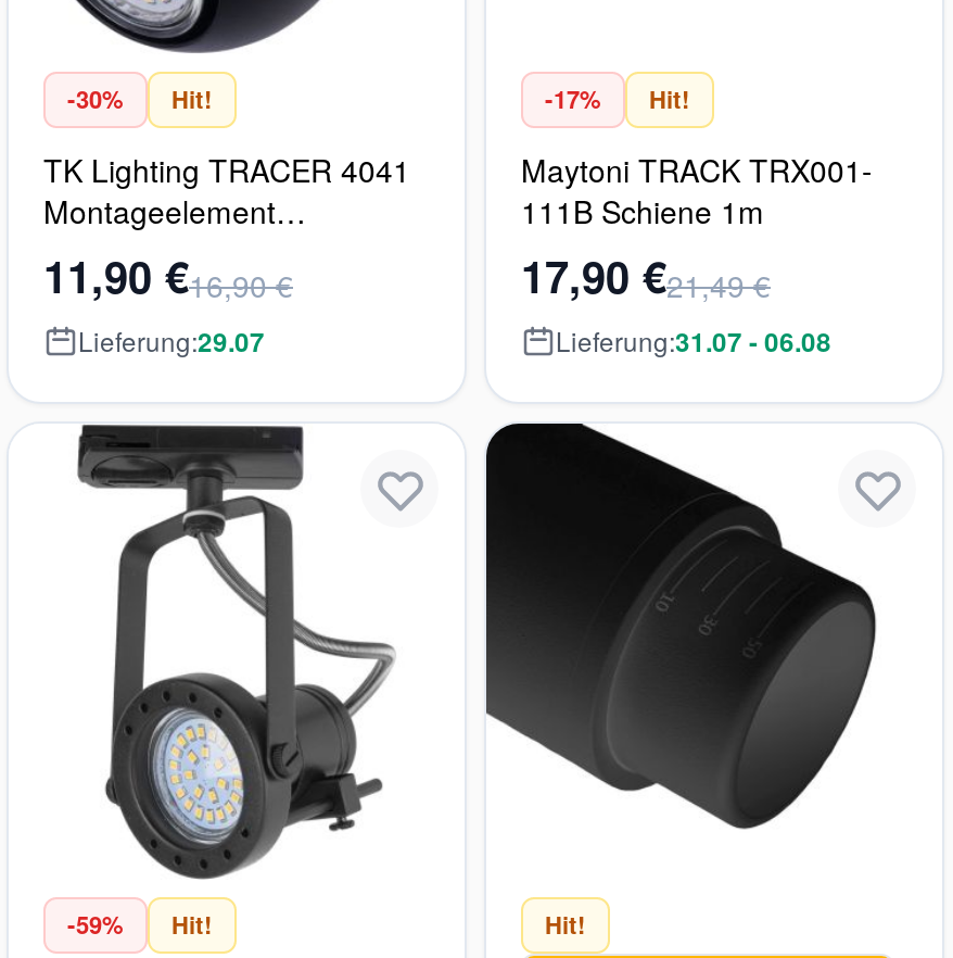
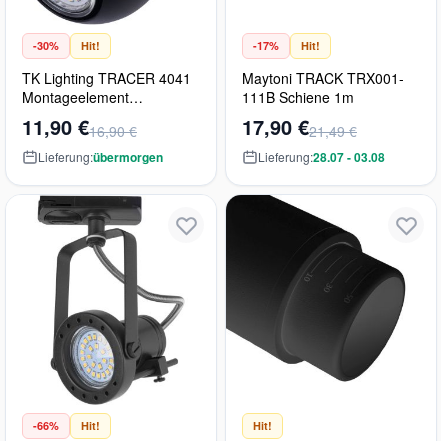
[78,322,265,361] Lieferung:29.07 -> [38,148,163,166] Lieferung:übermorgen
[556,322,831,361] Lieferung:31.07 - 06.08 -> [258,148,385,166] Lieferung:28.07 - 03.08
[67,908,213,941] -59% Hit! -> [33,418,100,433] -66% Hit!

